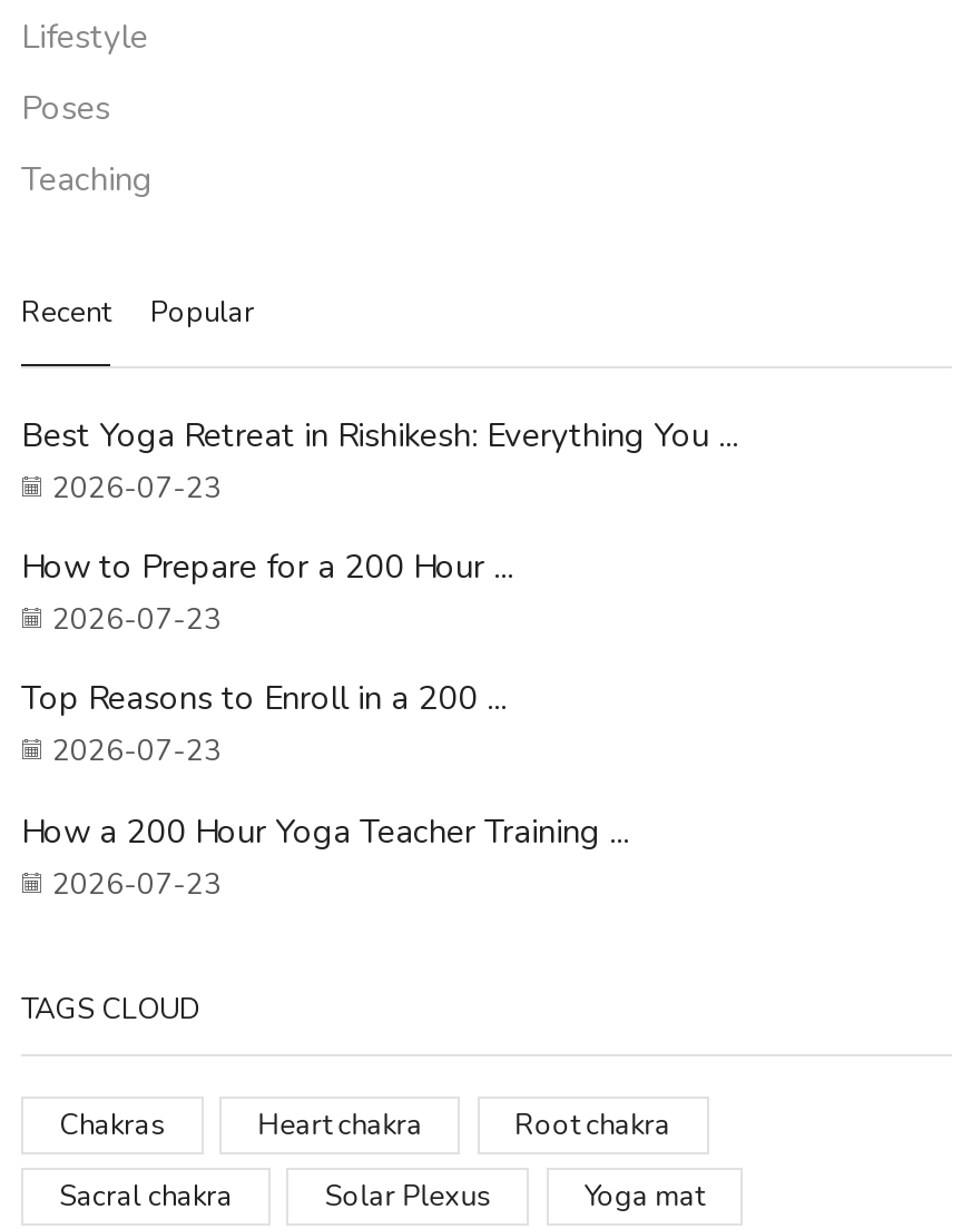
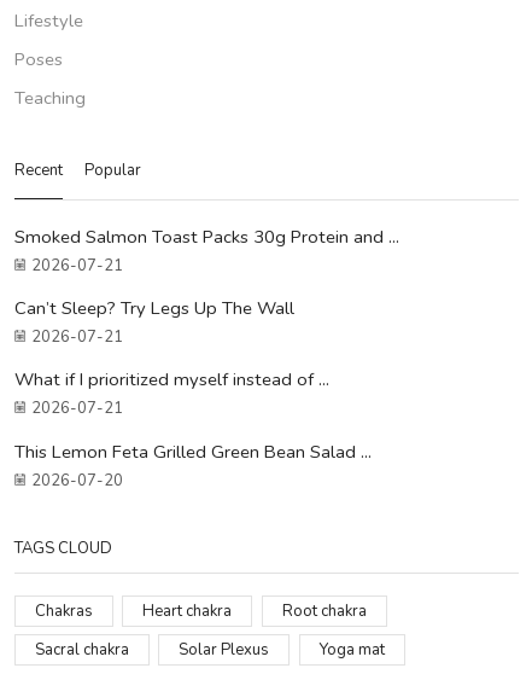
[21,413,738,508] Best Yoga Retreat in Rishikesh: Everything You ... | 2026-07-23 -> [14,224,399,276] Smoked Salmon Toast Packs 30g Protein and ... | 2026-07-21
[21,545,513,640] How to Prepare for a 200 Hour ... | 2026-07-23 -> [14,296,294,348] Can’t Sleep? Try Legs Up The Wall | 2026-07-21
[21,676,507,772] Top Reasons to Enroll in a 200 ... | 2026-07-23 -> [14,368,329,419] What if I prioritized myself instead of ... | 2026-07-21
[21,808,629,904] How a 200 Hour Yoga Teacher Training ... | 2026-07-23 -> [14,439,372,491] This Lemon Feta Grilled Green Bean Salad ... | 2026-07-20

